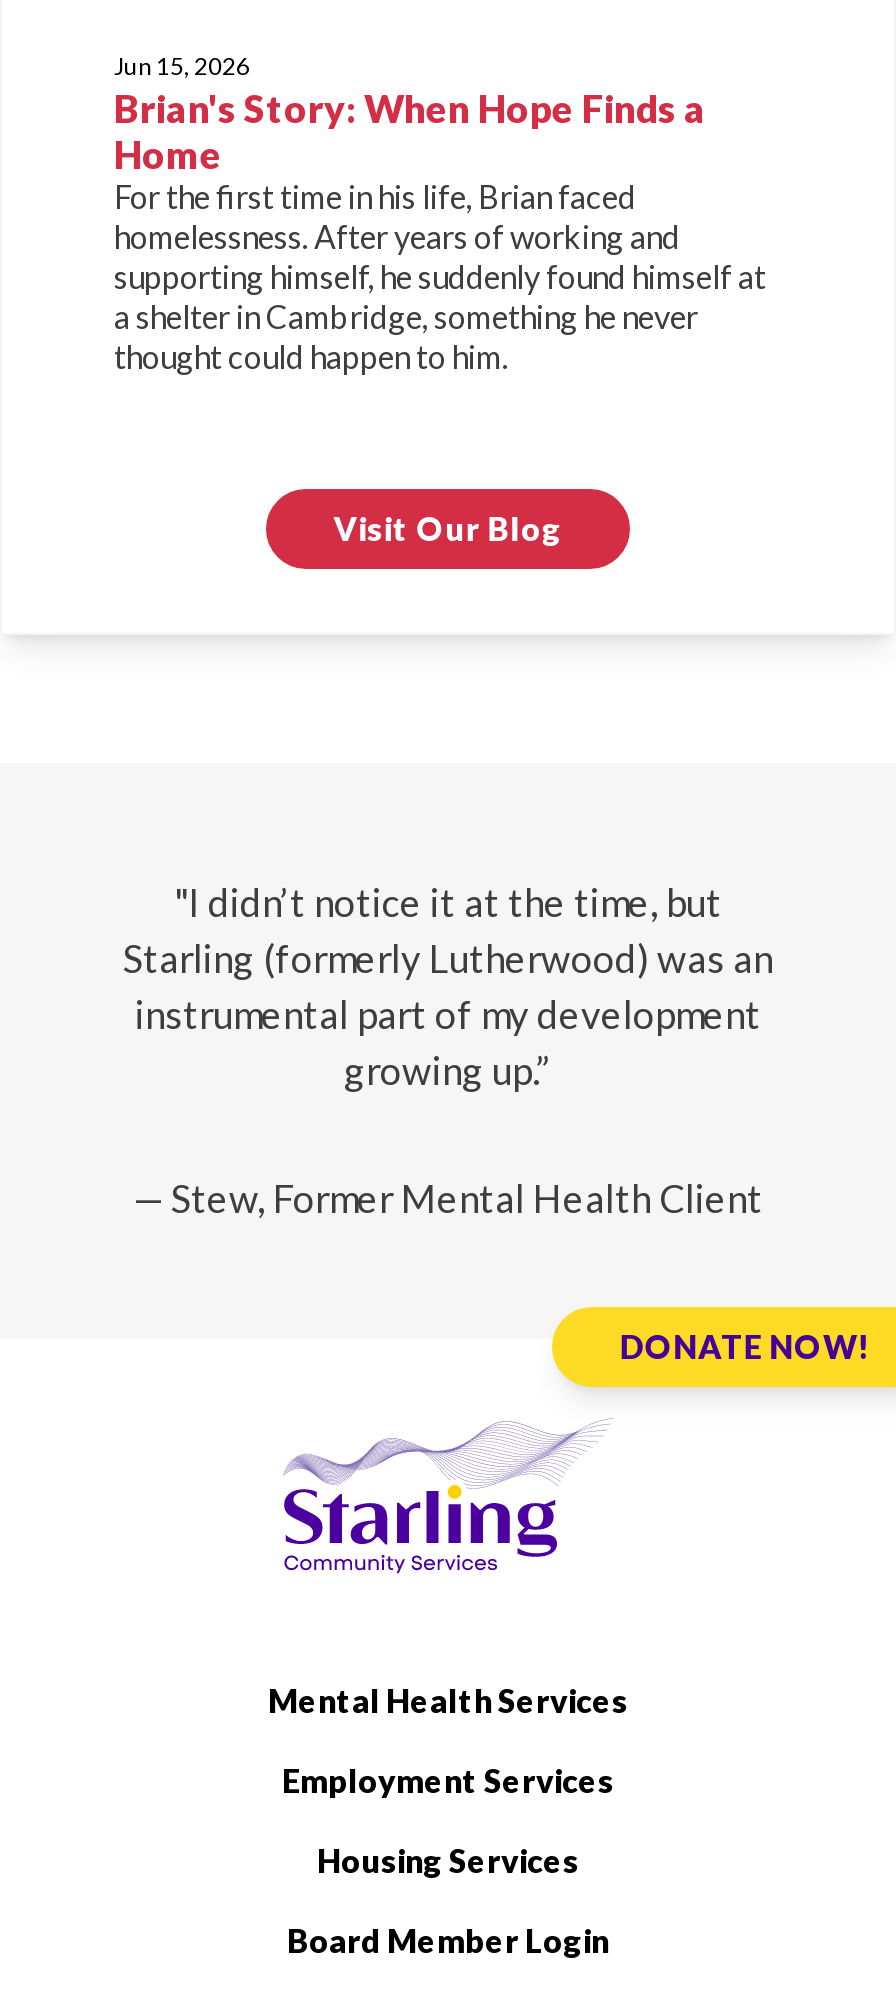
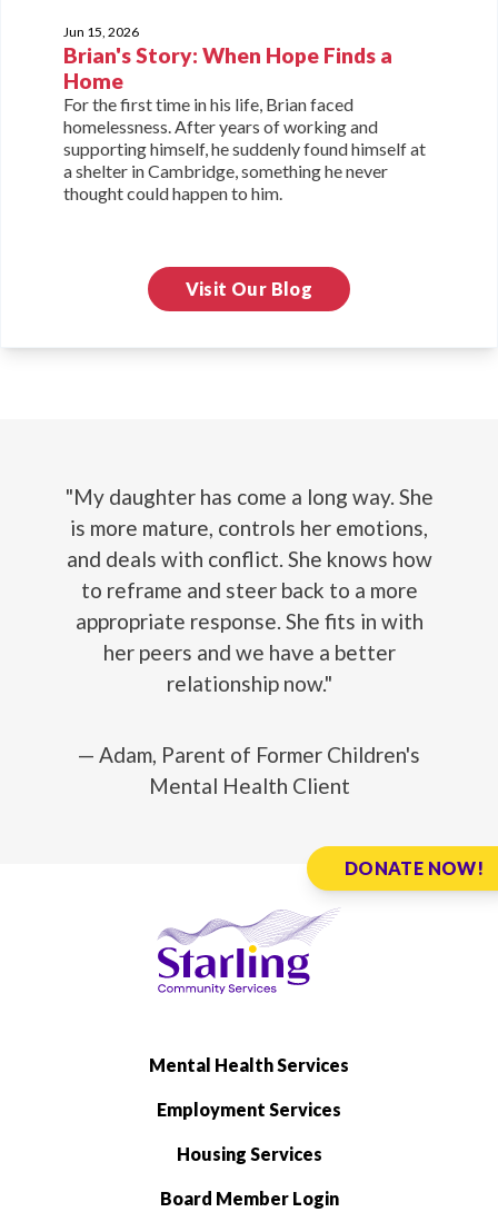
[123,880,773,1094] "I didn’t notice it at the time, but | Starling (formerly Lutherwood) was an | instrumental part of my development | growing up.” -> [65,484,433,697] "My daughter has come a long way. She | is more mature, controls her emotions, | and deals with conflict. She knows how | to reframe and steer back to a more | appropriate response. She fits in with | her peers and we have a better | relationship now."
[133,1176,763,1222] — Stew, Former Mental Health Client -> [78,742,420,799] — Adam, Parent of Former Children's | Mental Health Client

